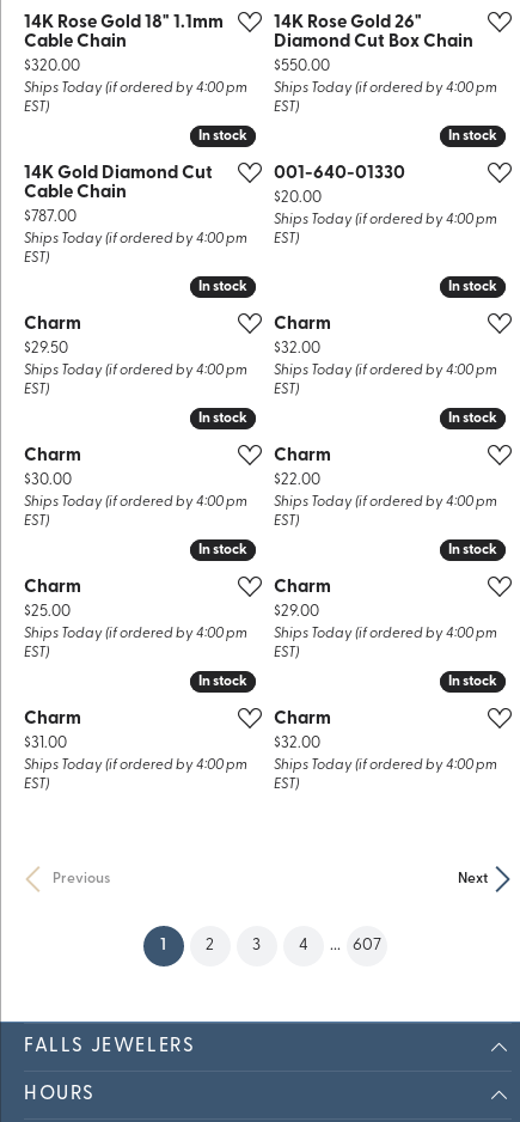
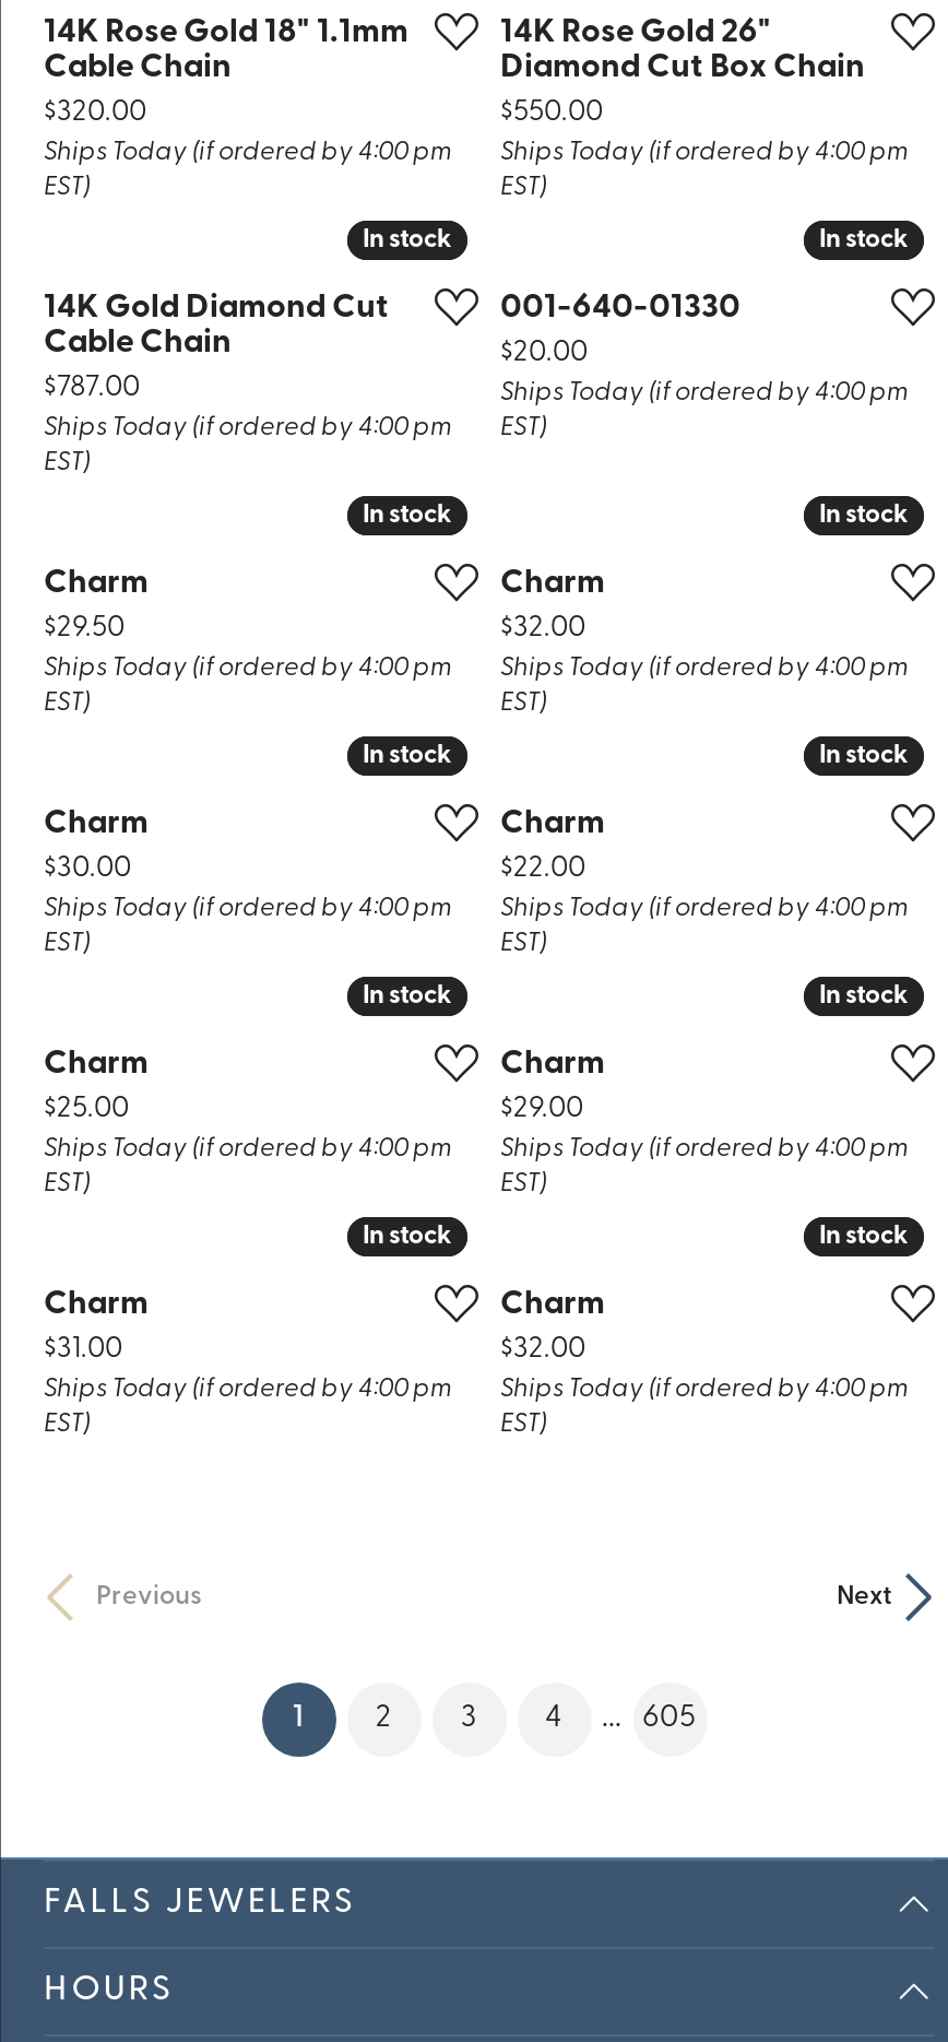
[352,937,381,955] 607 -> [642,1703,697,1736] 605

